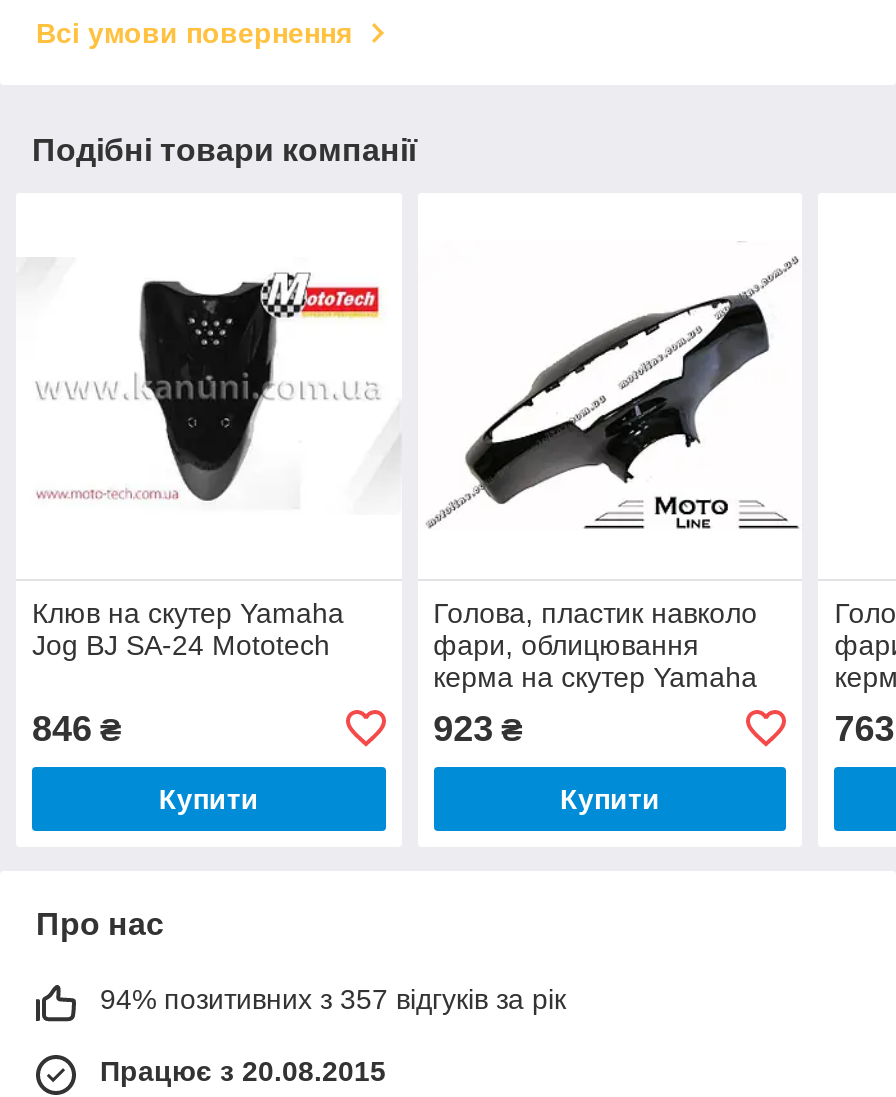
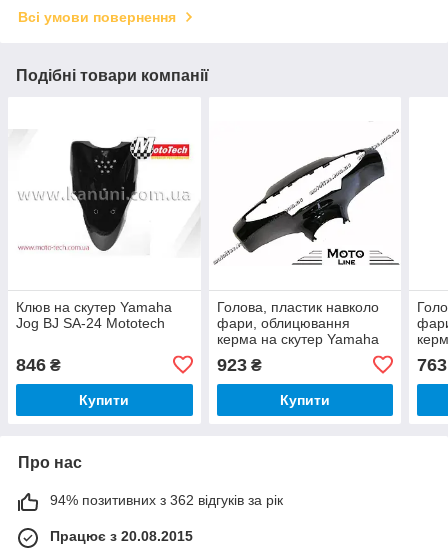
[100,983,566,1015] 94% позитивних з 357 відгуків за рік -> [50,492,283,508] 94% позитивних з 362 відгуків за рік

